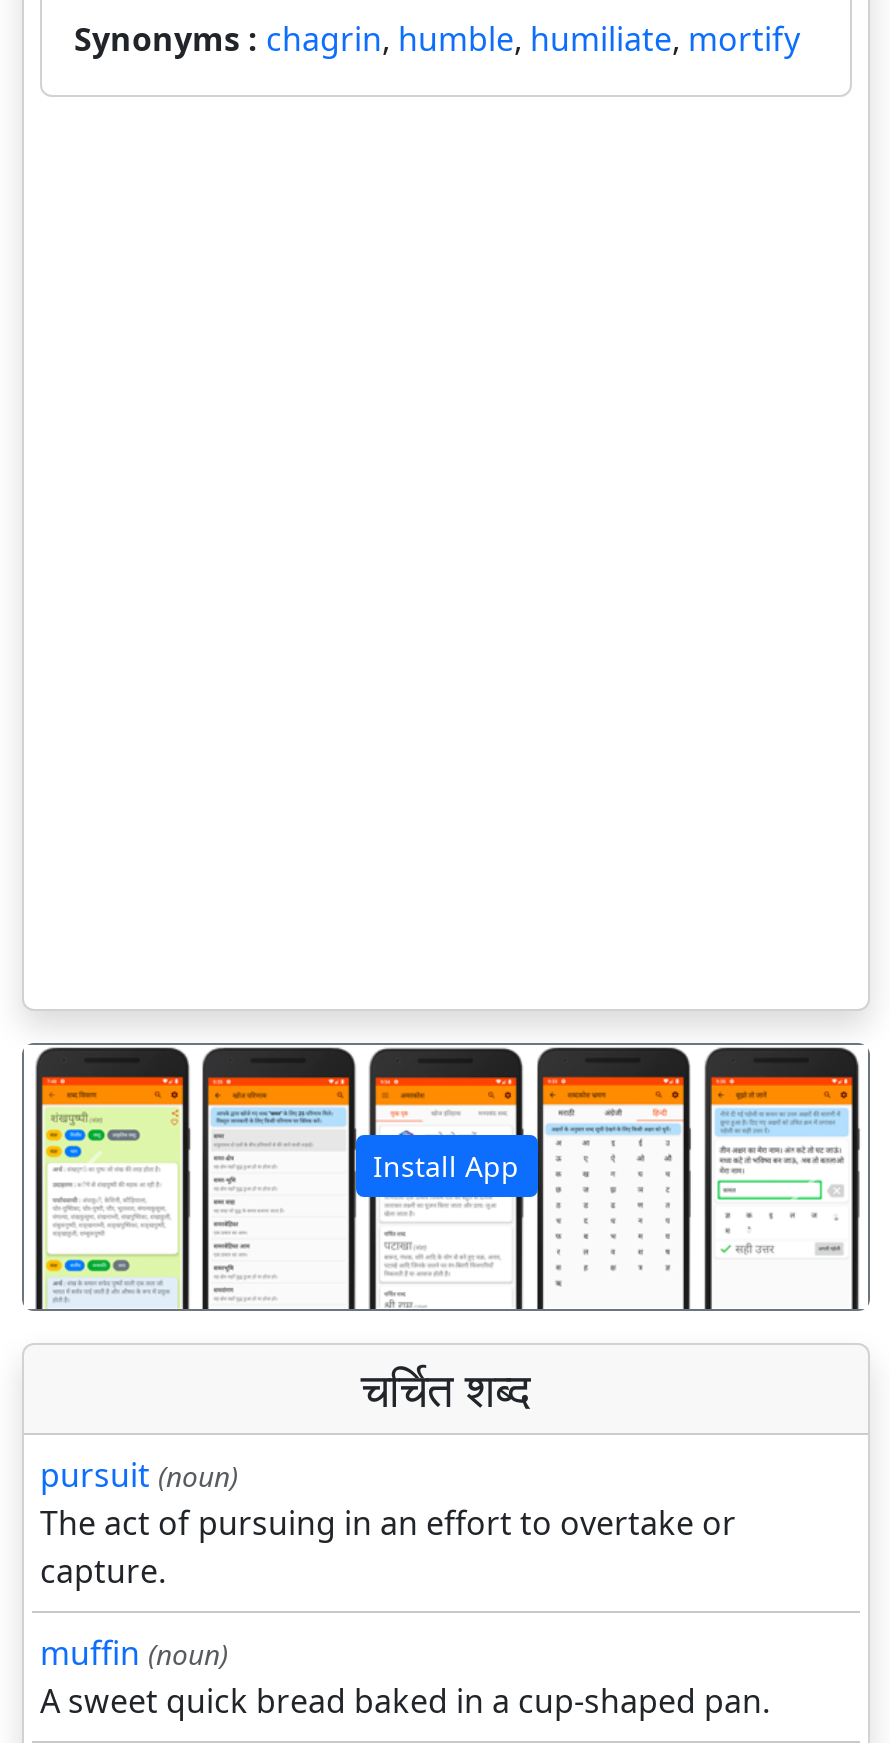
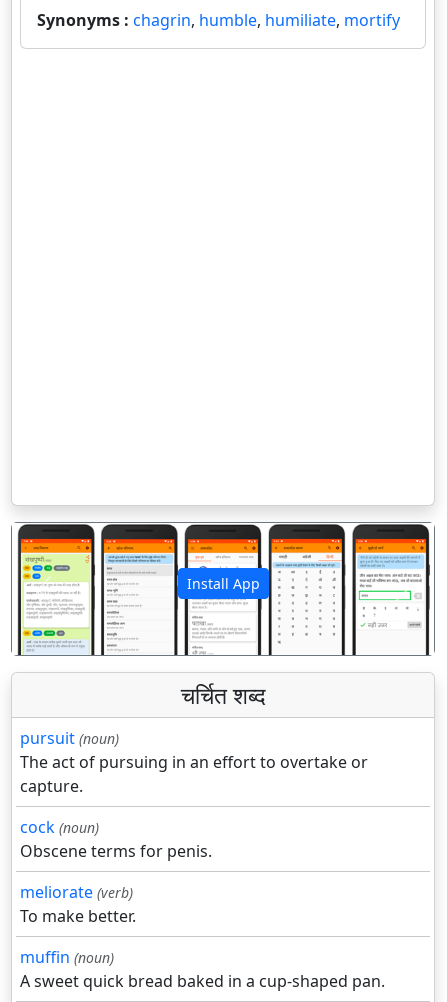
none -> [20,816,212,927] cock (noun) | Obscene terms for penis. | meliorate (verb) | To make better.

